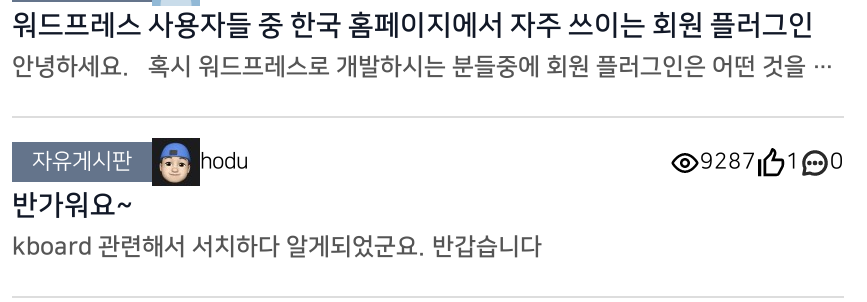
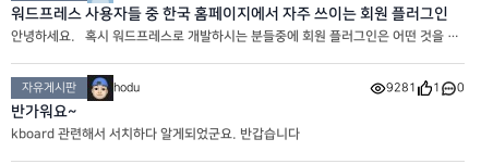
[700,150,844,174] 9287 1 0 -> [386,81,465,94] 9281 1 0

